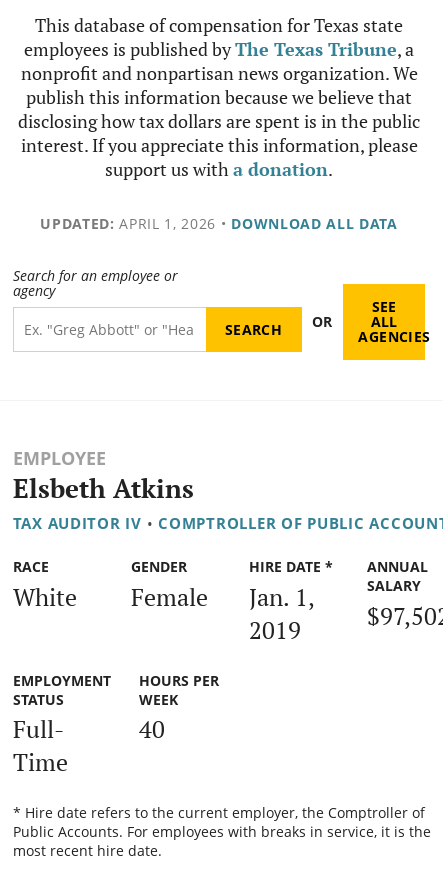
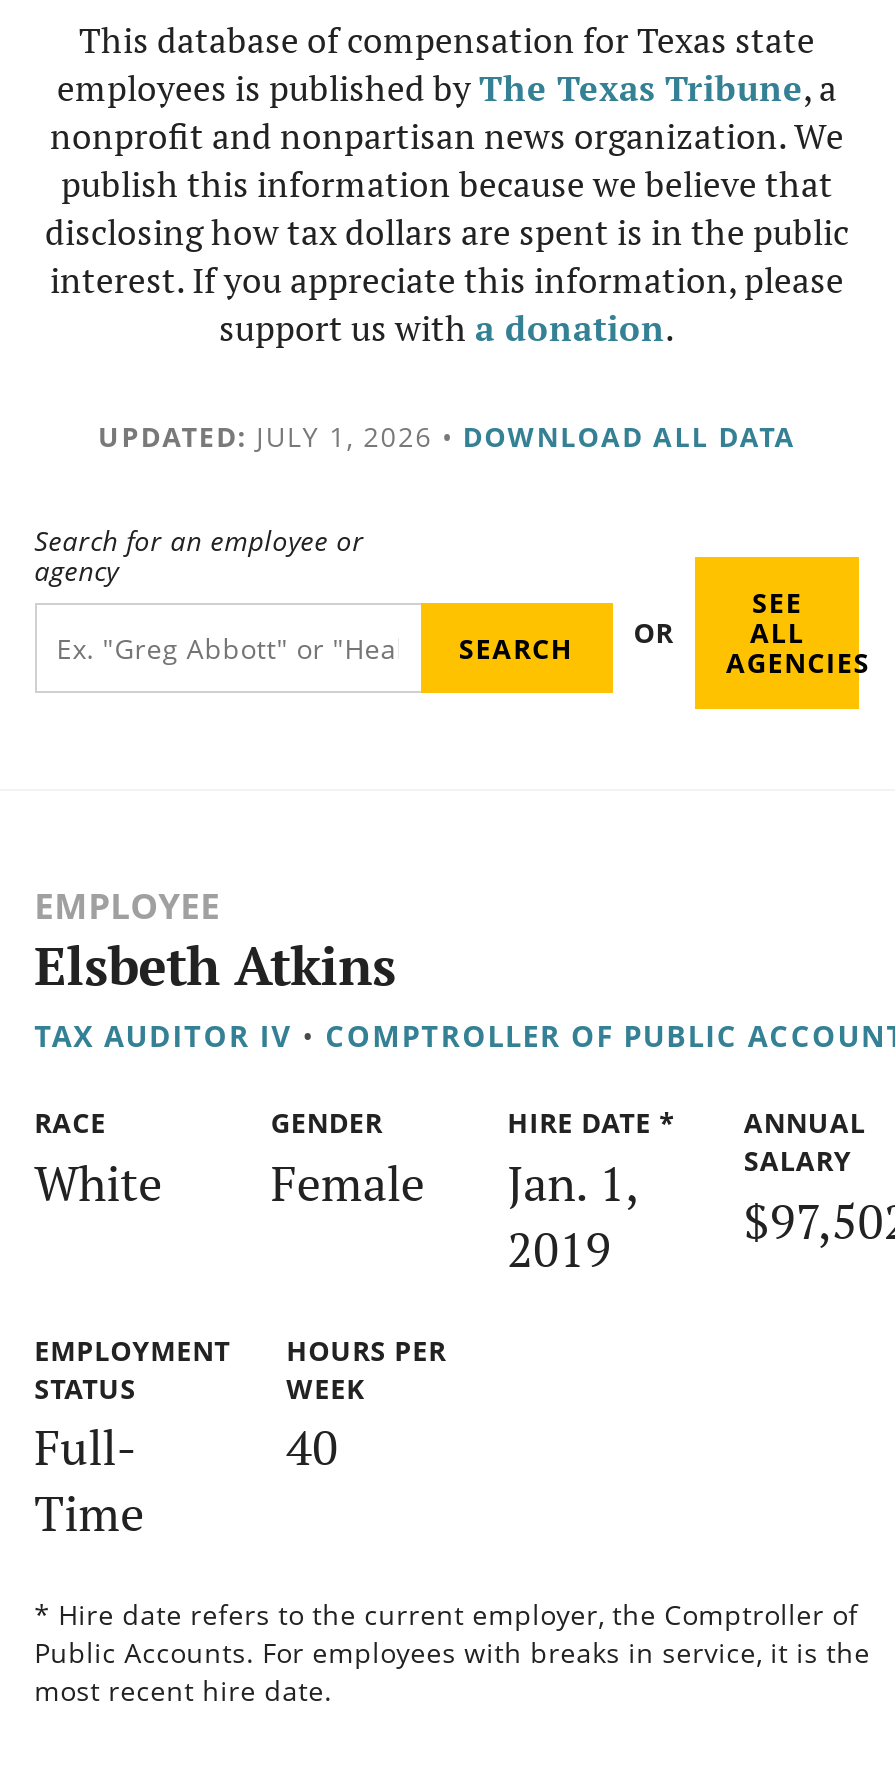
[40,214,398,233] UPDATED: APRIL 1, 2026 • DOWNLOAD ALL DATA -> [98,417,796,455] UPDATED: JULY 1, 2026 • DOWNLOAD ALL DATA

